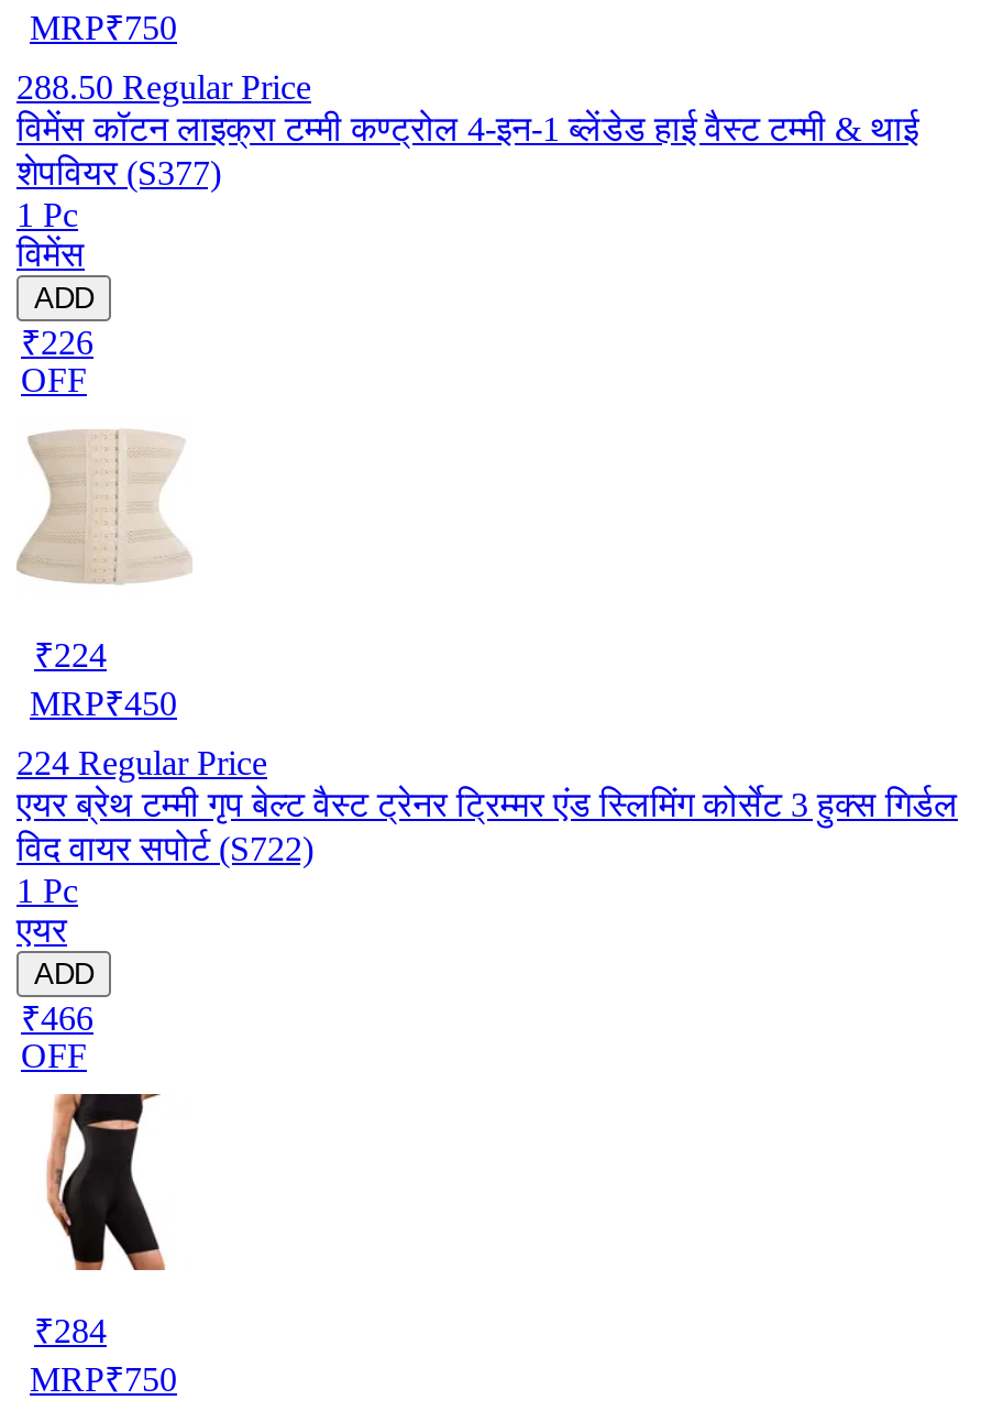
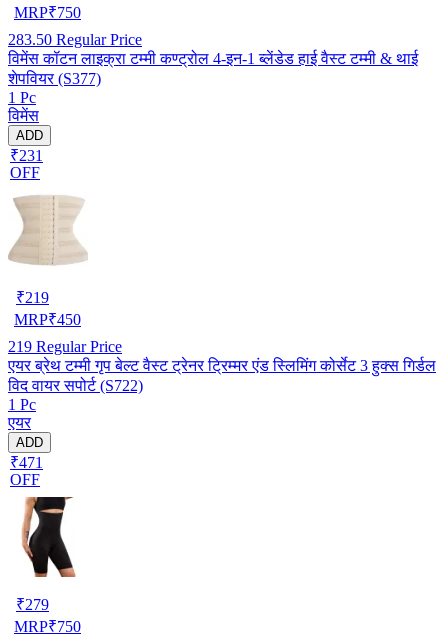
[16,68,311,105] 288.50 Regular Price -> [8,31,142,48] 283.50 Regular Price
[21,323,93,360] ₹226 -> [10,147,43,164] ₹231
[34,636,107,673] ₹224 -> [16,289,49,306] ₹219
[16,743,267,781] 224 Regular Price -> [8,338,122,355] 219 Regular Price
[21,999,93,1036] ₹466 -> [10,454,43,471] ₹471
[34,1311,107,1349] ₹284 -> [16,596,49,613] ₹279

